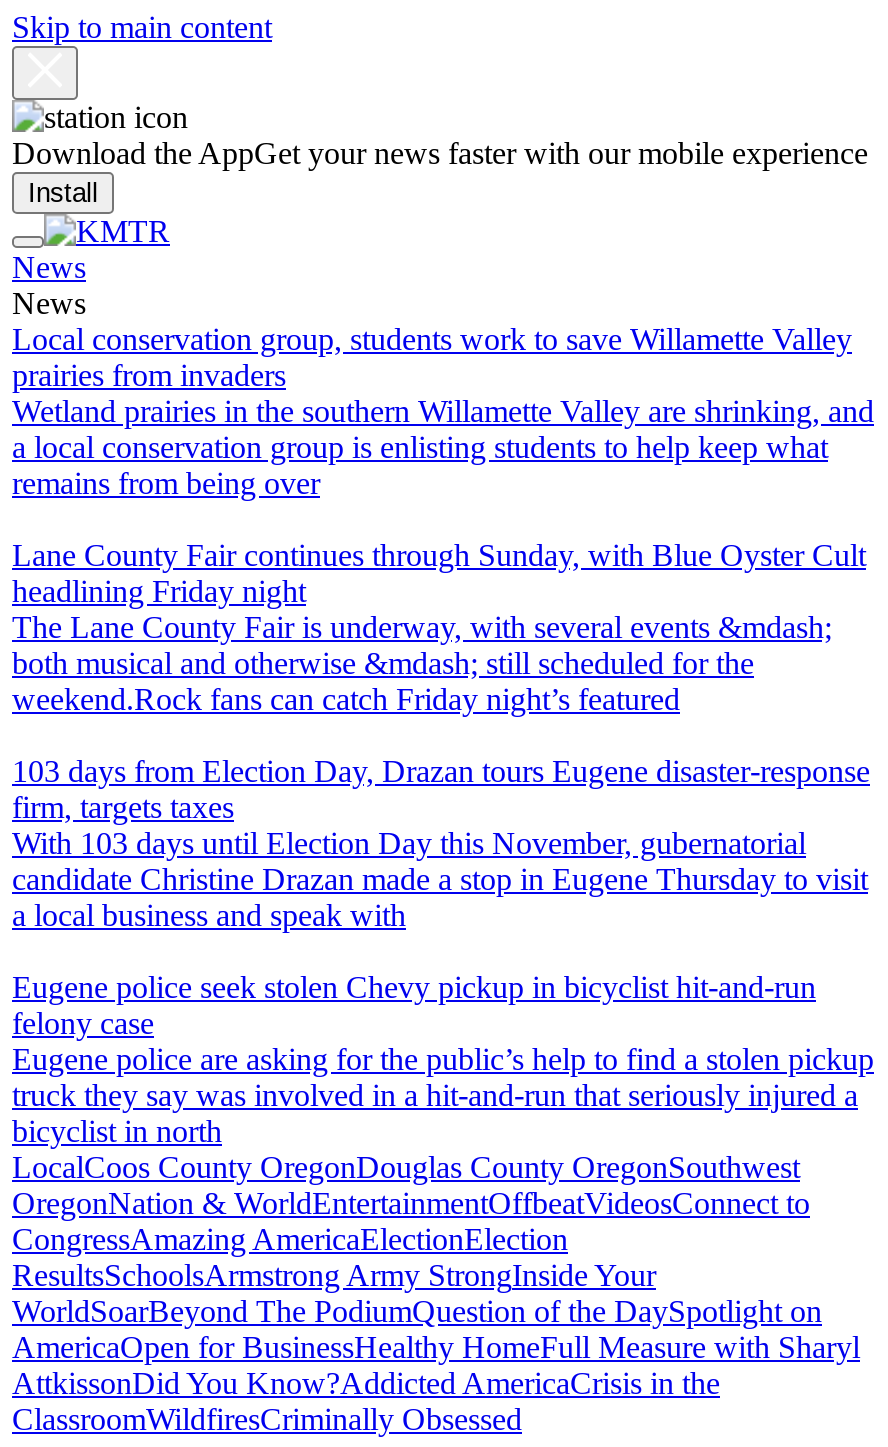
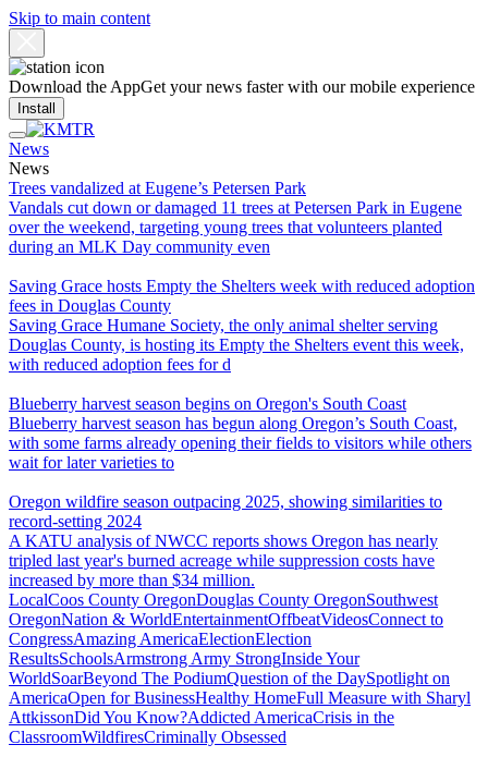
[12,322,874,500] Local conservation group, students work to save Willamette Valley | prairies from invaders | Wetland prairies in the southern Willamette Valley are shrinking, and | a local conservation group is enlisting students to help keep what | remains from being over -> [9,179,462,256] Trees vandalized at Eugene’s Petersen Park | Vandals cut down or damaged 11 trees at Petersen Park in Eugene | over the weekend, targeting young trees that volunteers planted | during an MLK Day community even
[12,538,866,716] Lane County Fair continues through Sunday, with Blue Oyster Cult | headlining Friday night | The Lane County Fair is underway, with several events &mdash; | both musical and otherwise &mdash; still scheduled for the | weekend.Rock fans can catch Friday night’s featured -> [9,277,475,374] Saving Grace hosts Empty the Shelters week with reduced adoption | fees in Douglas County | Saving Grace Humane Society, the only animal shelter serving | Douglas County, is hosting its Empty the Shelters event this week, | with reduced adoption fees for d
[12,754,870,932] 103 days from Election Day, Drazan tours Eugene disaster-response | firm, targets taxes | With 103 days until Election Day this November, gubernatorial | candidate Christine Drazan made a stop in Eugene Thursday to visit | a local business and speak with -> [9,394,472,472] Blueberry harvest season begins on Oregon's South Coast | Blueberry harvest season has begun along Oregon’s South Coast, | with some farms already opening their fields to visitors while others | wait for later varieties to
[12,970,874,1148] Eugene police seek stolen Chevy pickup in bicyclist hit-and-run | felony case | Eugene police are asking for the public’s help to find a stolen pickup | truck they say was involved in a hit-and-run that seriously injured a | bicyclist in north -> [9,492,442,589] Oregon wildfire season outpacing 2025, showing similarities to | record-setting 2024 | A KATU analysis of NWCC reports shows Oregon has nearly | tripled last year's burned acreage while suppression costs have | increased by more than $34 million.

